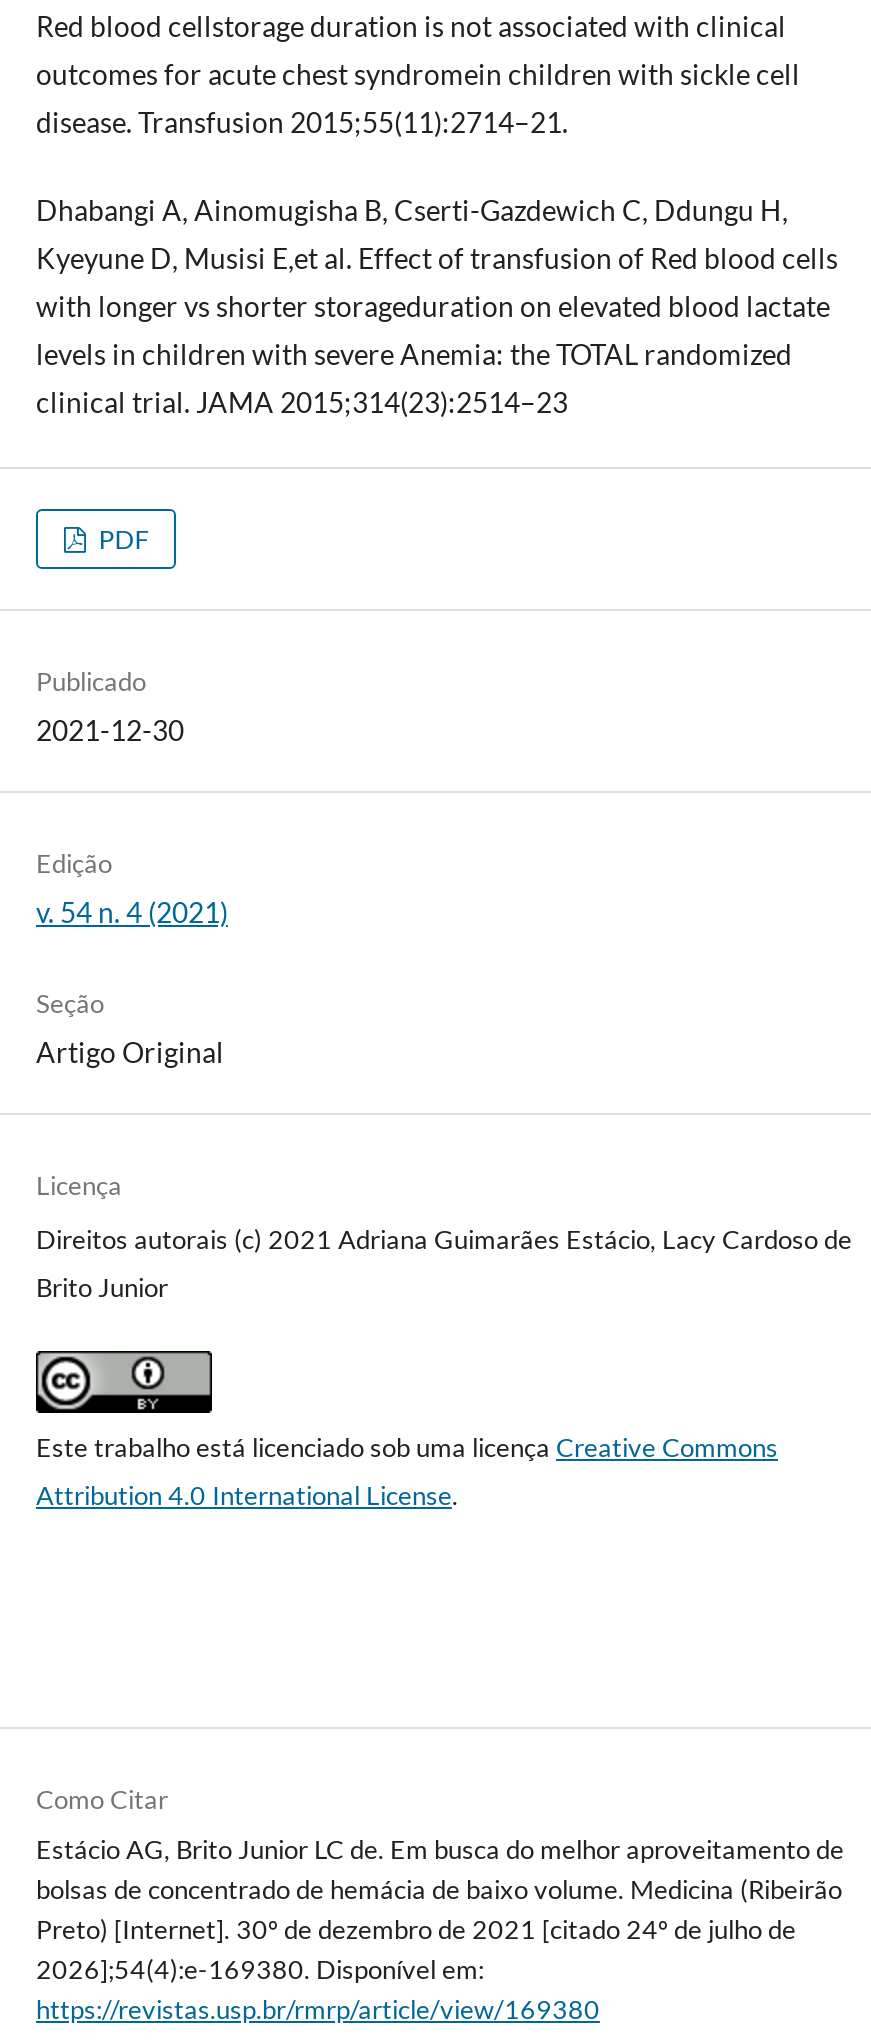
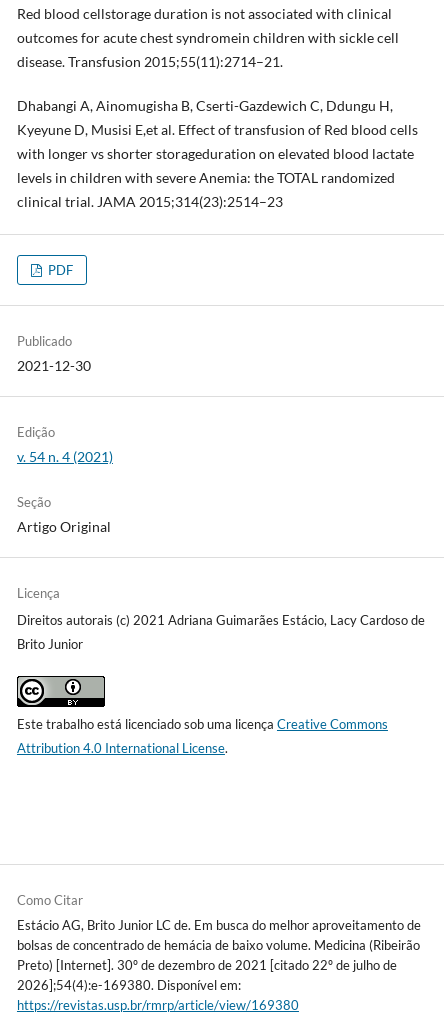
[36,1913,796,1945] Preto) [Internet]. 30º de dezembro de 2021 [citado 24º de julho de -> [17,957,397,973] Preto) [Internet]. 30º de dezembro de 2021 [citado 22º de julho de

